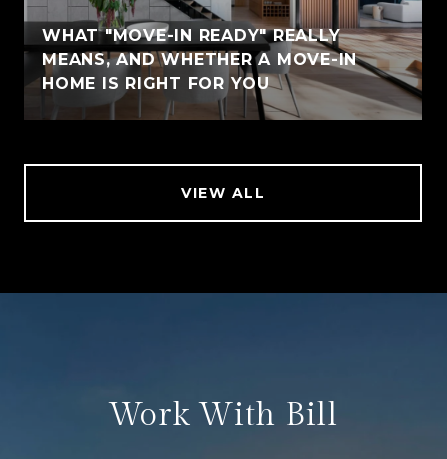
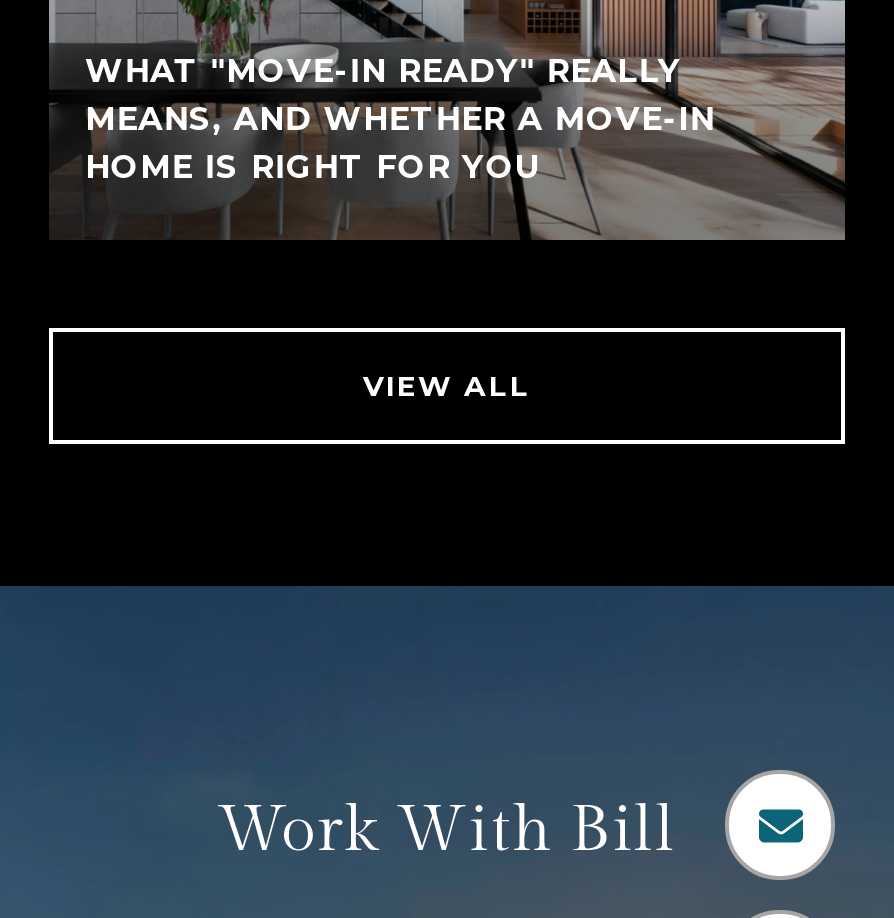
none -> [723,768,837,880] [image]

